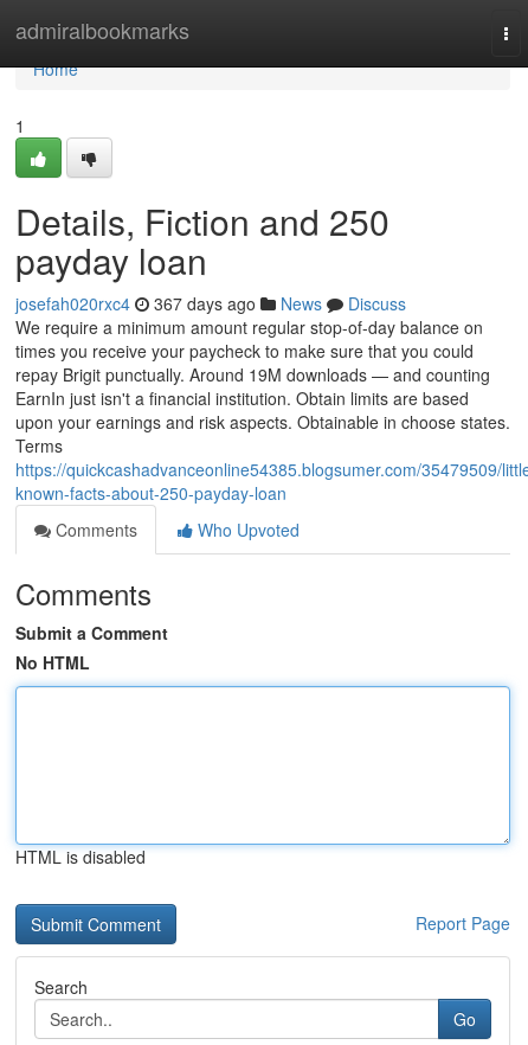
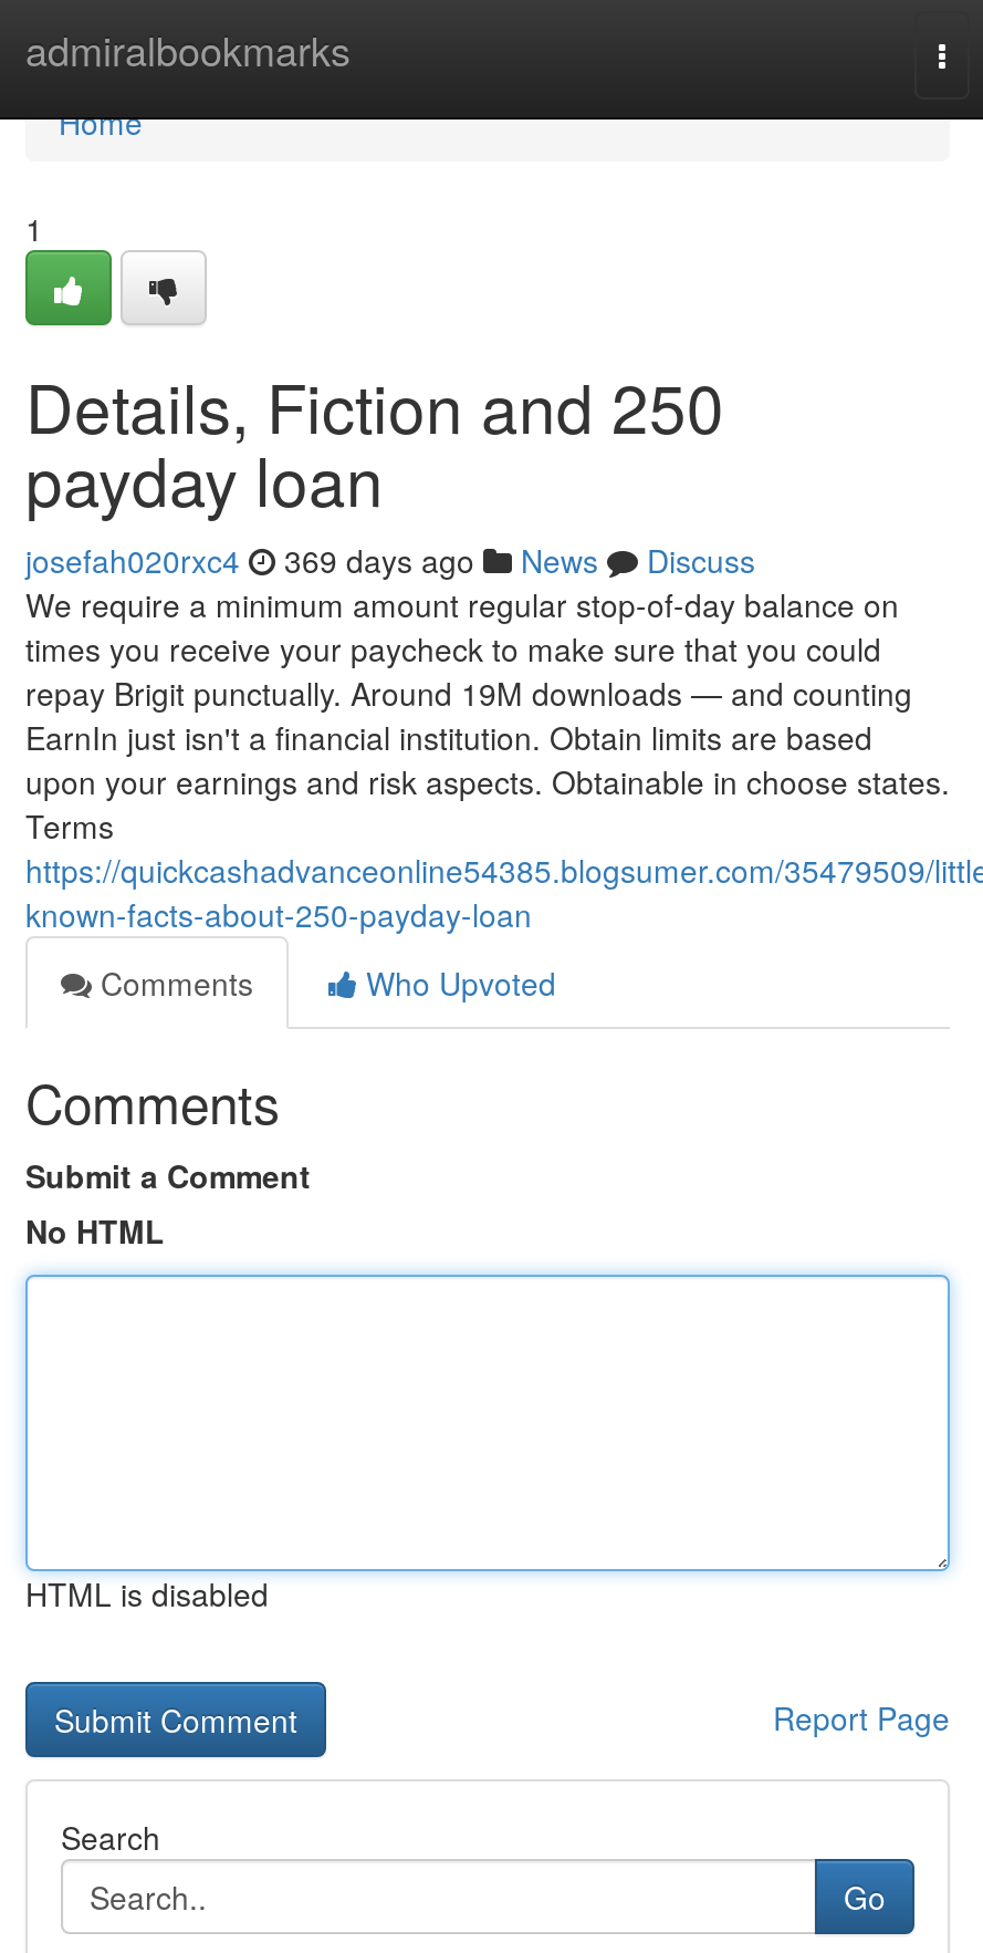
[15,291,406,315] josefah020rxc4 367 days ago News Discuss -> [25,538,755,582] josefah020rxc4 369 days ago News Discuss

